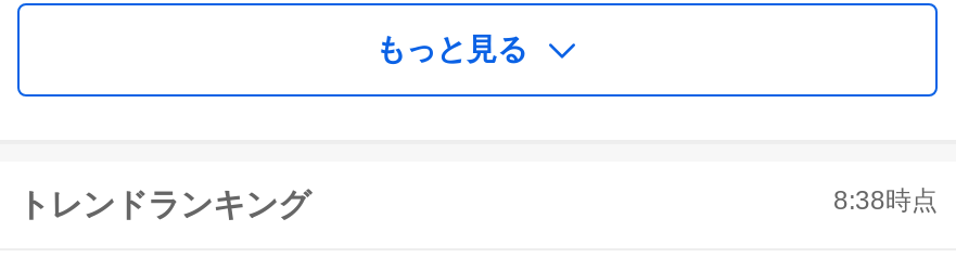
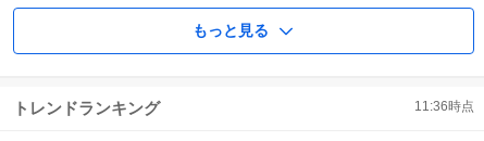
[833,185,938,216] 8:38時点 -> [414,99,474,114] 11:36時点

